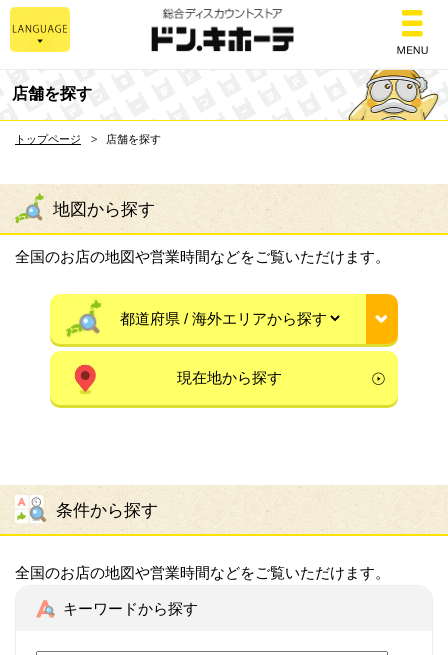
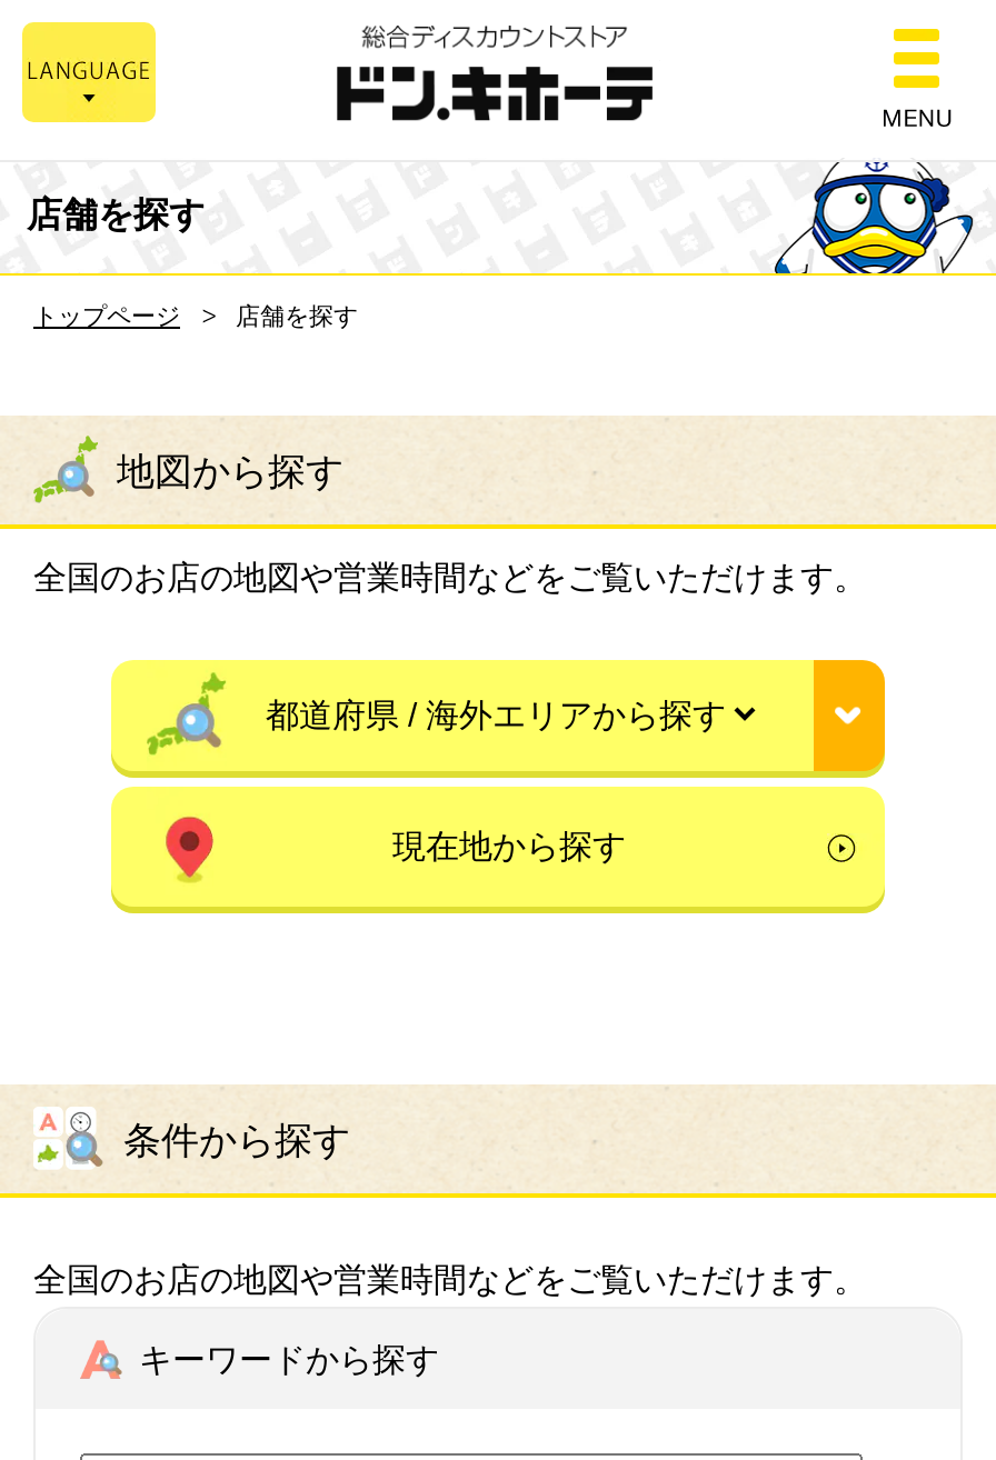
[348,69,439,121] [image] -> [774,160,974,276] [image]

